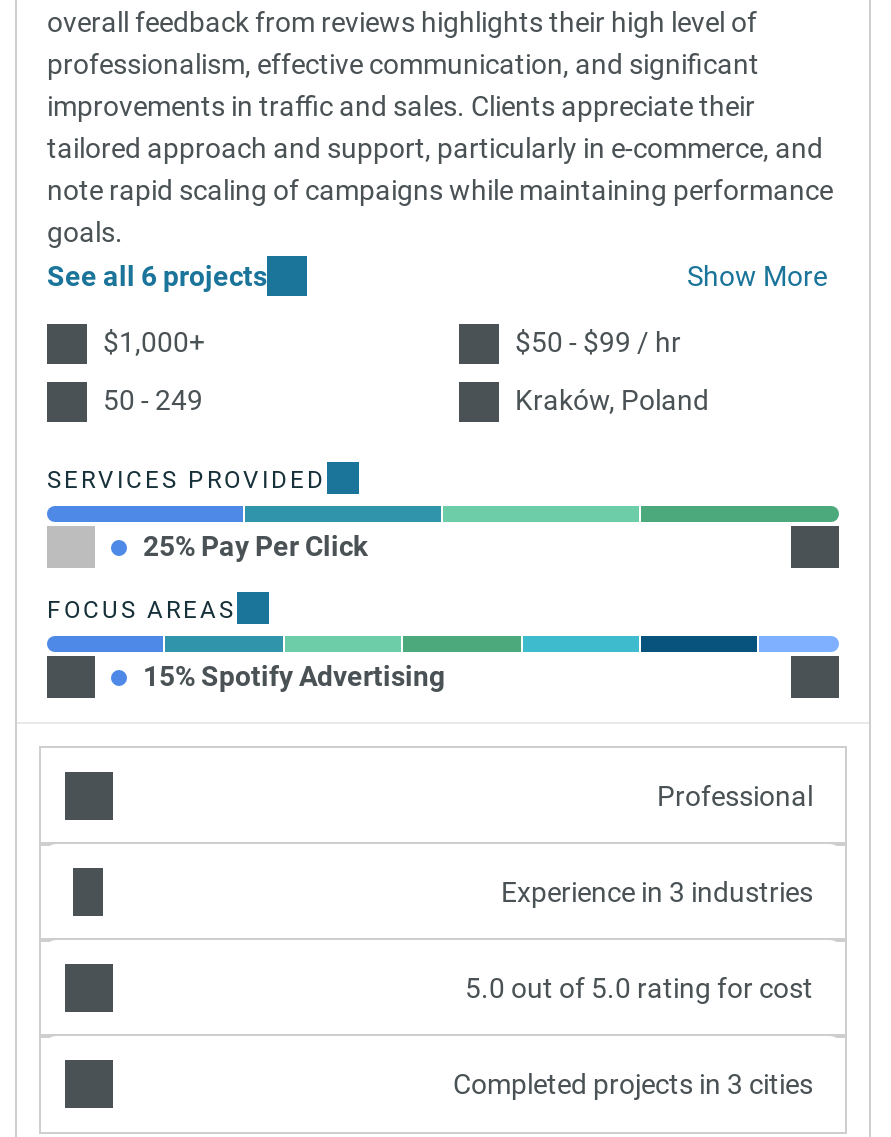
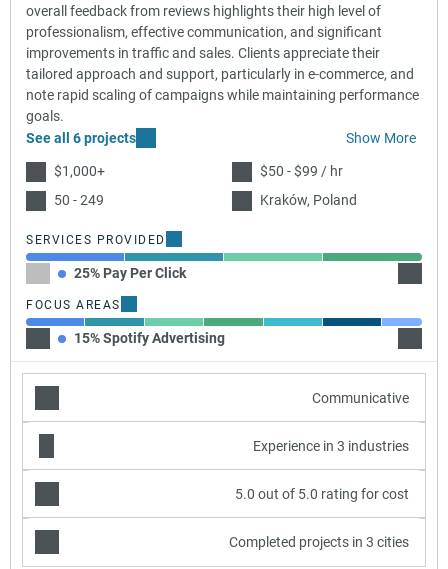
[657,779,813,811] Professional -> [312,389,409,405] Communicative

